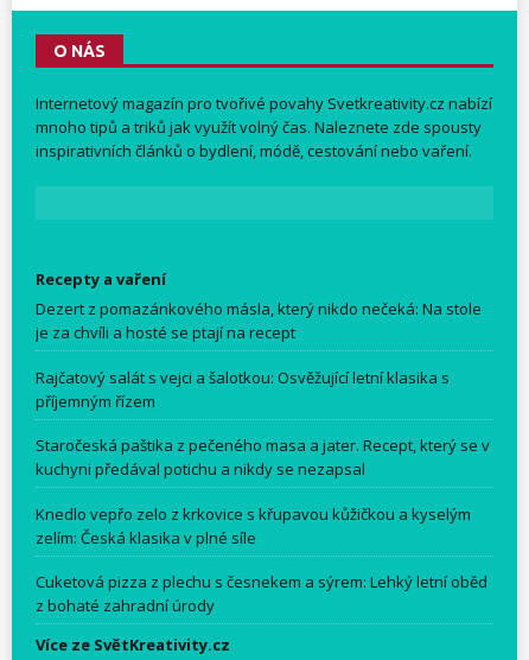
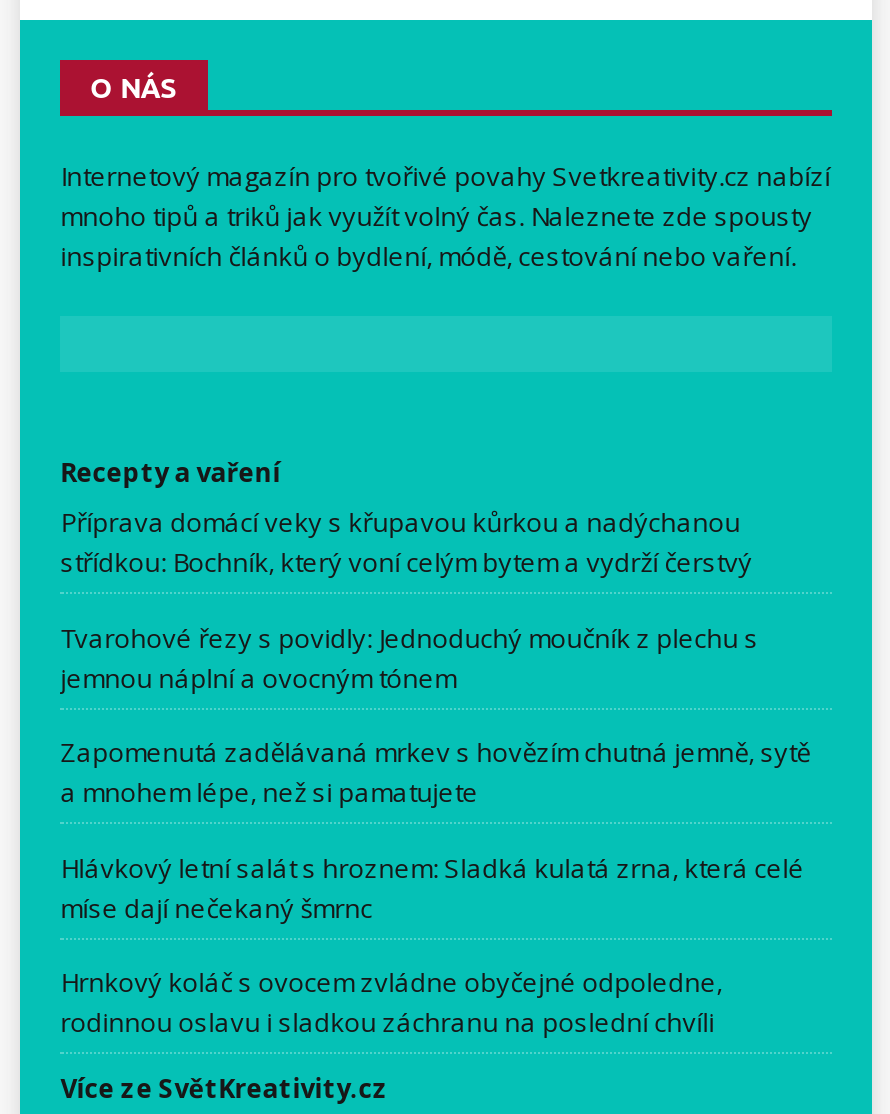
[36,298,482,343] Dezert z pomazánkového másla, který nikdo nečeká: Na stole | je za chvíli a hosté se ptají na recept -> [60,504,752,580] Příprava domácí veky s křupavou kůrkou a nadýchanou | střídkou: Bochník, který voní celým bytem a vydrží čerstvý
[36,367,450,412] Rajčatový salát s vejci a šalotkou: Osvěžující letní klasika s | příjemným řízem -> [60,620,758,696] Tvarohové řezy s povidly: Jednoduchý moučník z plechu s | jemnou náplní a ovocným tónem
[36,435,490,480] Staročeská paštika z pečeného masa a jater. Recept, který se v | kuchyni předával potichu a nikdy se nezapsal -> [60,734,810,810] Zapomenutá zadělávaná mrkev s hovězím chutná jemně, sytě | a mnohem lépe, než si pamatujete
[36,503,471,548] Knedlo vepřo zelo z krkovice s křupavou kůžičkou a kyselým | zelím: Česká klasika v plné síle -> [60,850,804,926] Hlávkový letní salát s hroznem: Sladká kulatá zrna, která celé | míse dají nečekaný šmrnc
[36,571,488,616] Cuketová pizza z plechu s česnekem a sýrem: Lehký letní oběd | z bohaté zahradní úrody -> [60,964,722,1040] Hrnkový koláč s ovocem zvládne obyčejné odpoledne, | rodinnou oslavu i sladkou záchranu na poslední chvíli

